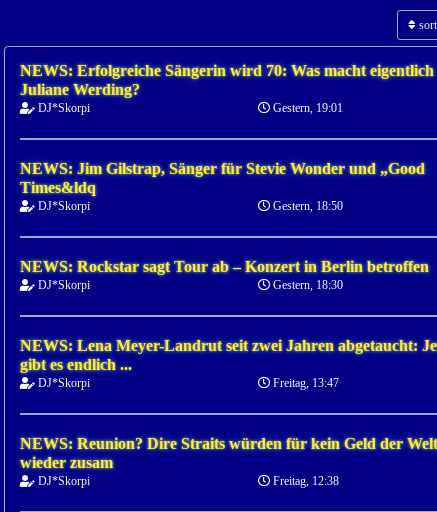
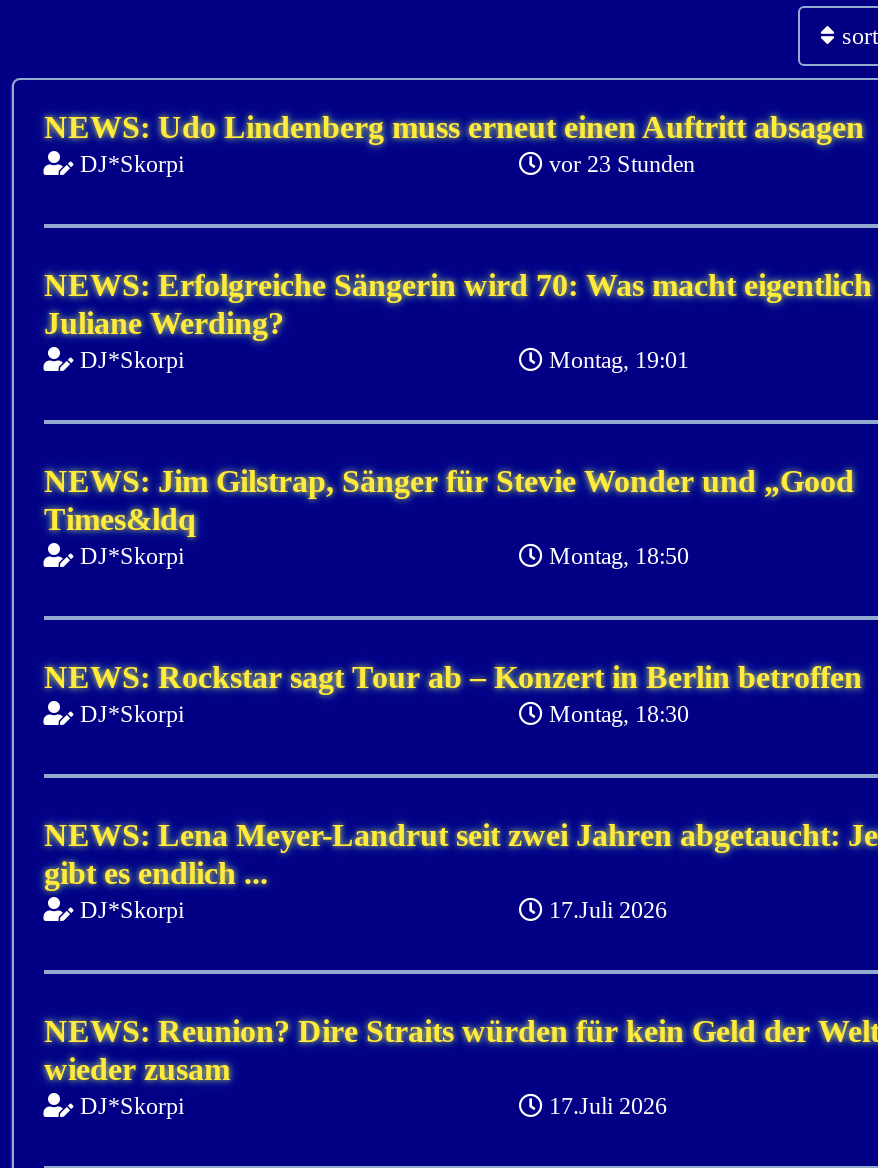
none -> [44,110,864,178] NEWS: Udo Lindenberg muss erneut einen Auftritt absagen | DJ*Skorpi | vor 23 Stunden
[269,101,342,115] Gestern, 19:01 -> [543,346,689,374] Montag, 19:01
[269,199,342,213] Gestern, 18:50 -> [543,542,689,570] Montag, 18:50
[269,278,342,292] Gestern, 18:30 -> [543,700,689,728] Montag, 18:30
[269,376,338,390] Freitag, 13:47 -> [543,896,667,924] 17.Juli 2026
[269,474,338,488] Freitag, 12:38 -> [543,1092,667,1120] 17.Juli 2026

